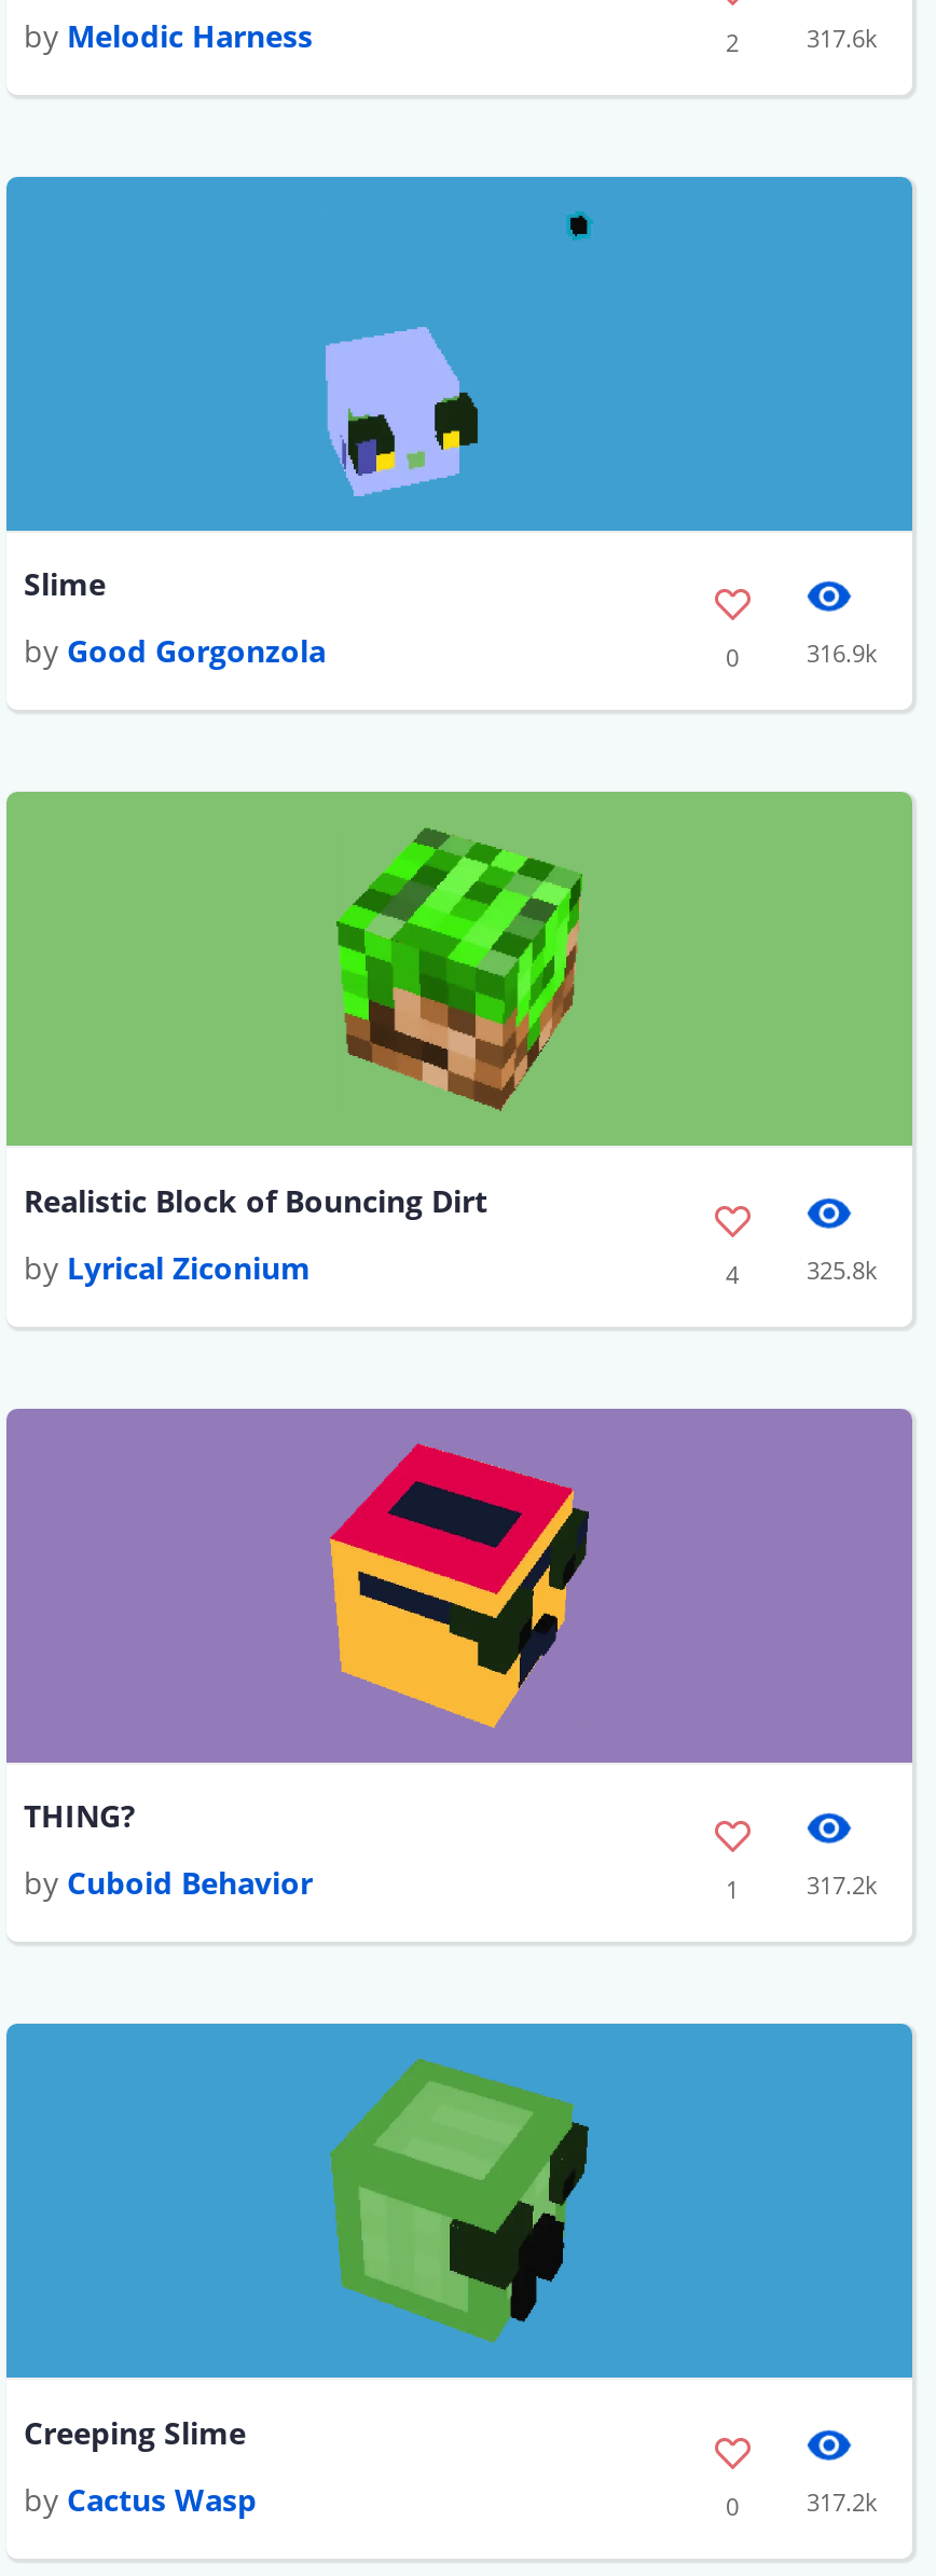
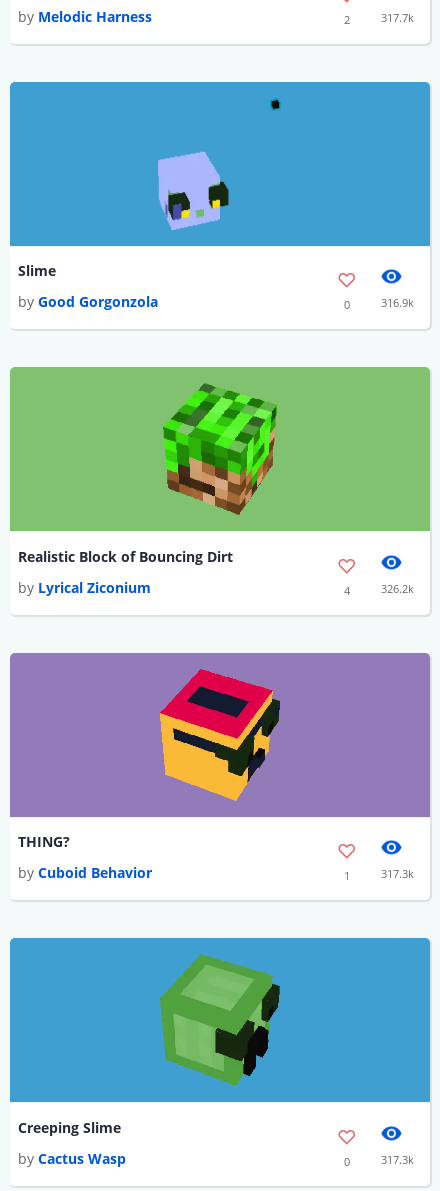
[807,21,878,53] 317.6k -> [381,10,414,25] 317.7k
[807,1253,878,1285] 325.8k -> [381,581,414,596] 326.2k
[807,1869,878,1901] 317.2k -> [381,866,414,881] 317.3k
[807,2485,878,2517] 317.2k -> [381,1152,414,1167] 317.3k

